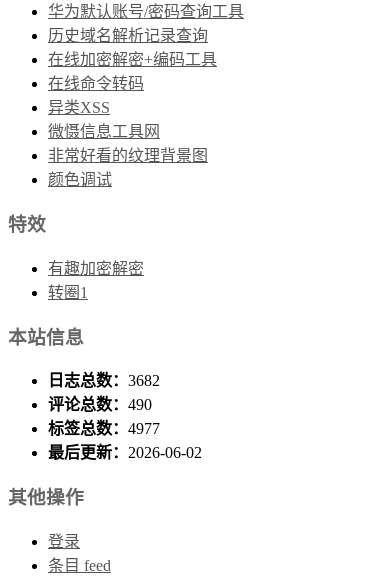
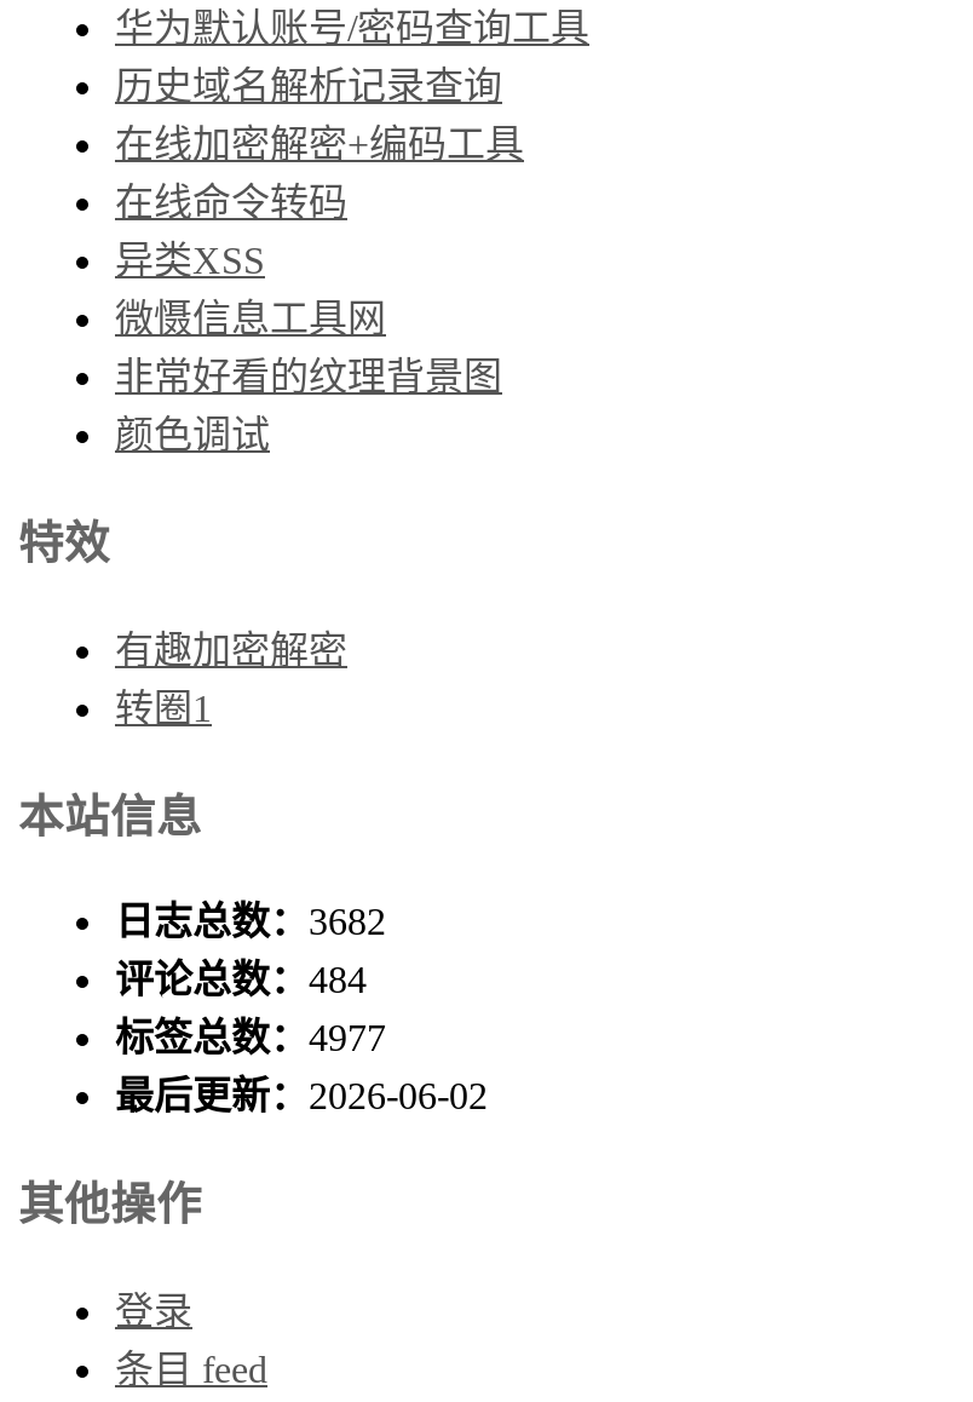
[48,396,152,413] 评论总数：490 -> [115,960,367,1001] 评论总数：484

